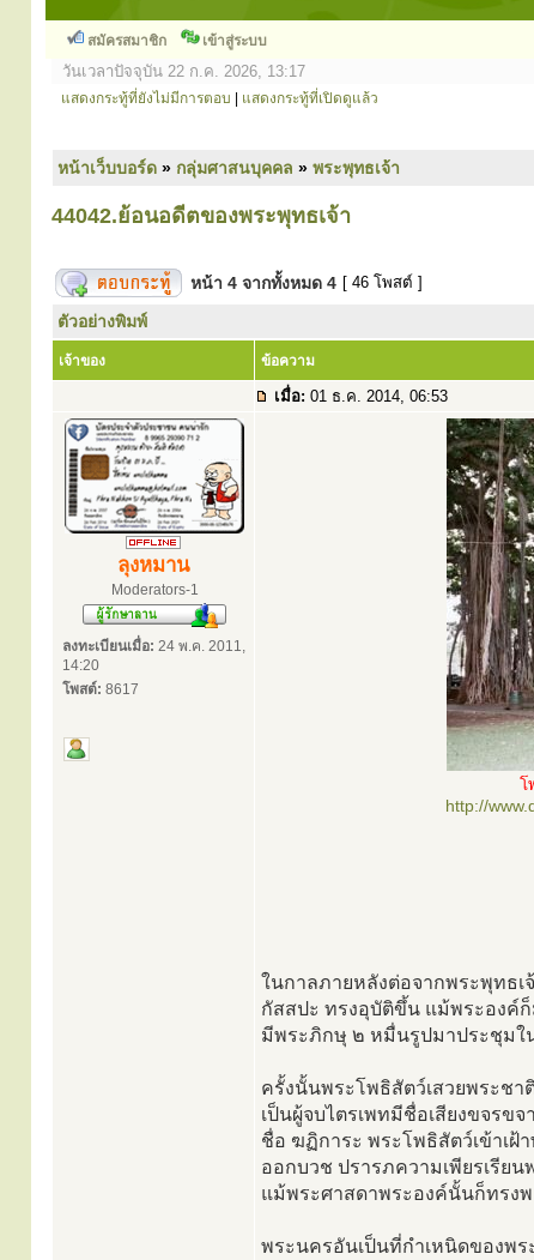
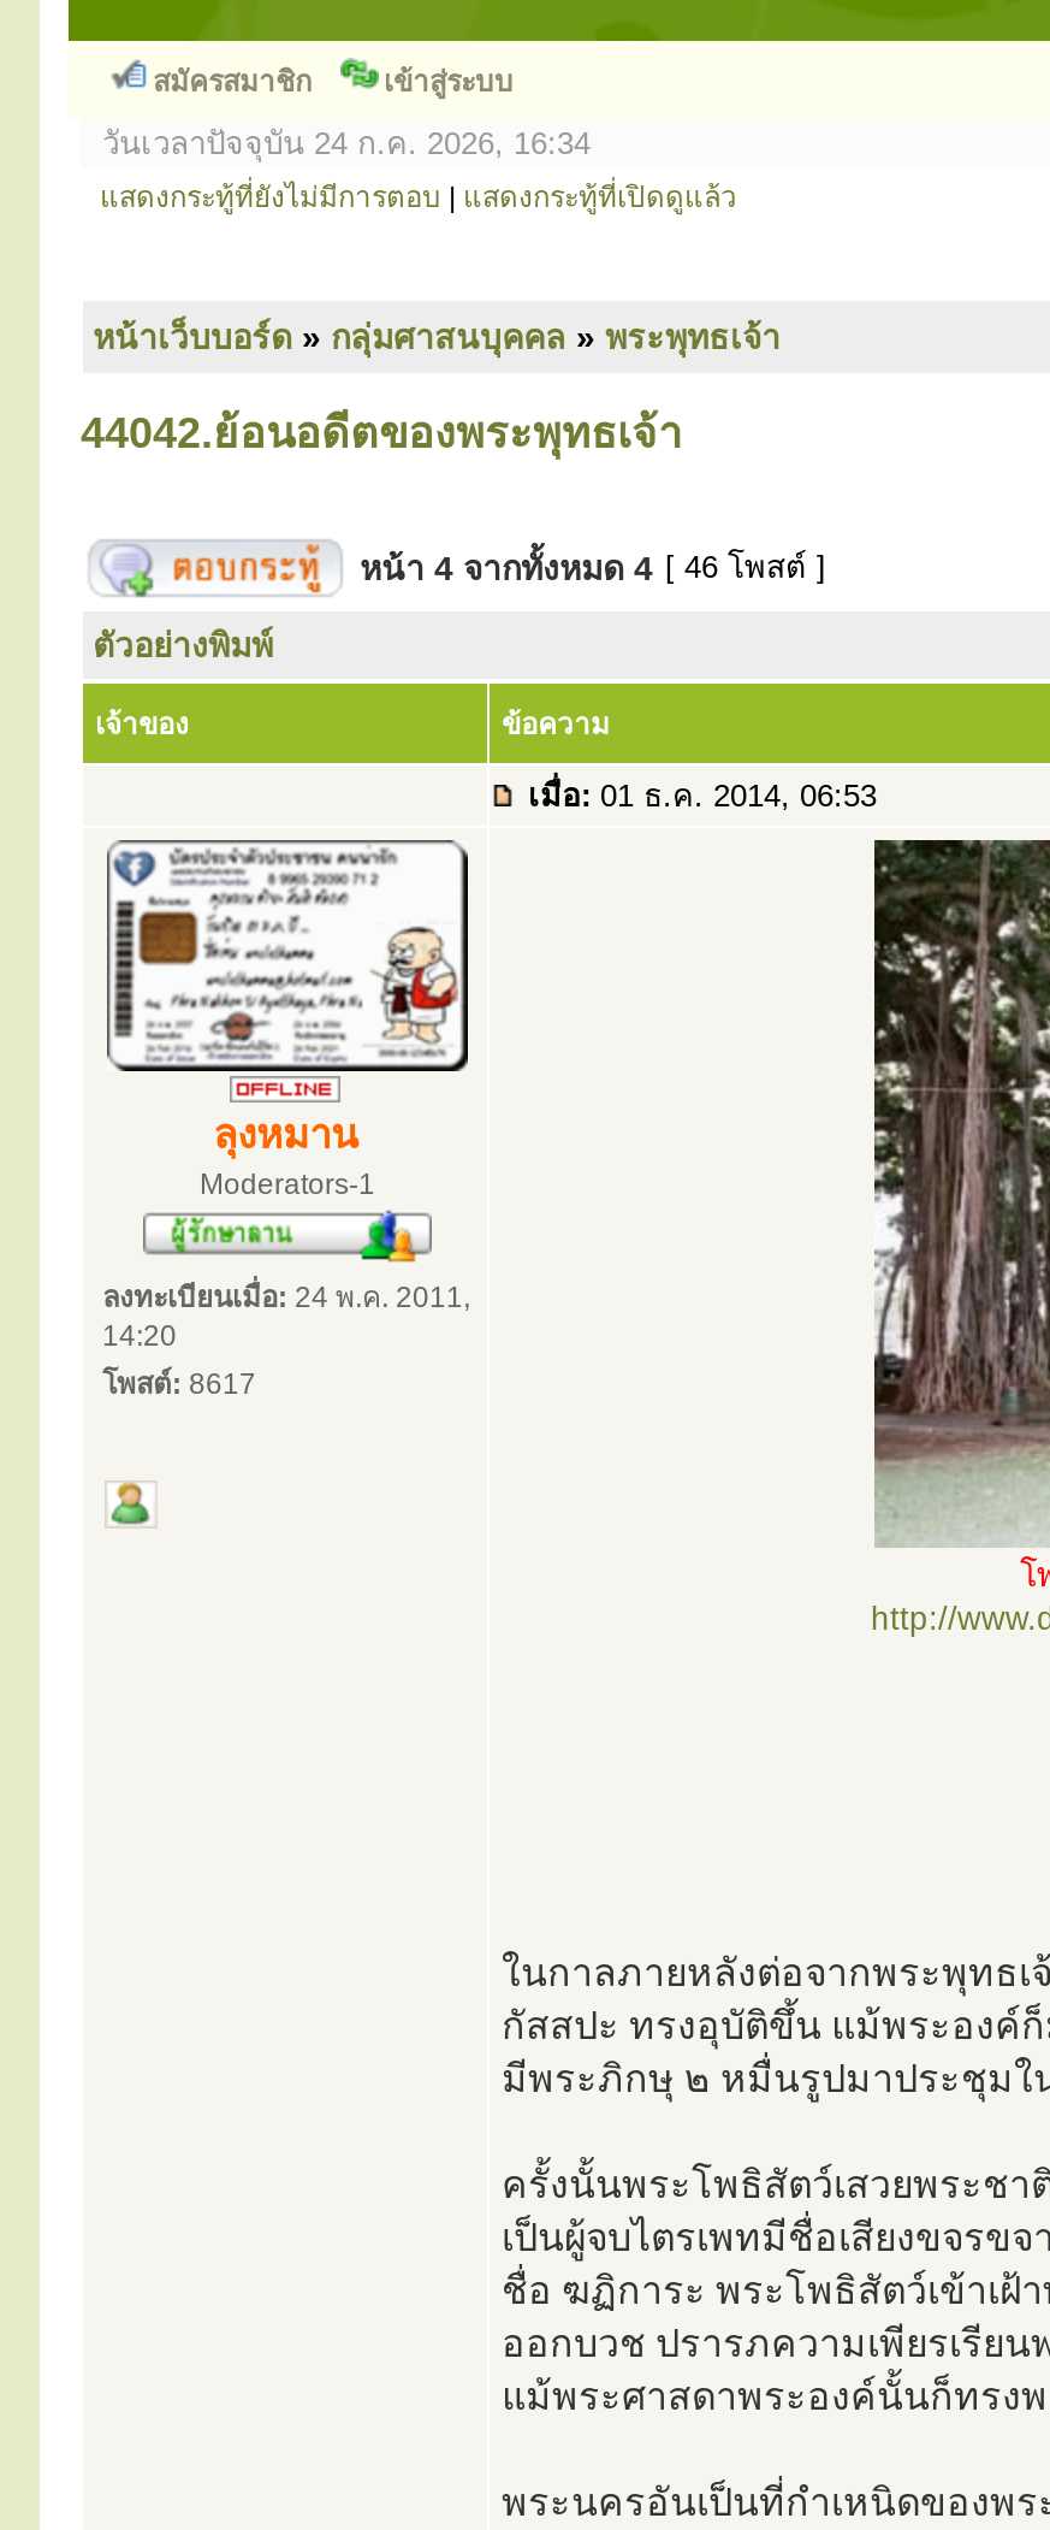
[62,62,315,80] วันเวลาปัจจุบัน 22 ก.ค. 2026, 13:17 -> [102,125,610,161] วันเวลาปัจจุบัน 24 ก.ค. 2026, 16:34

